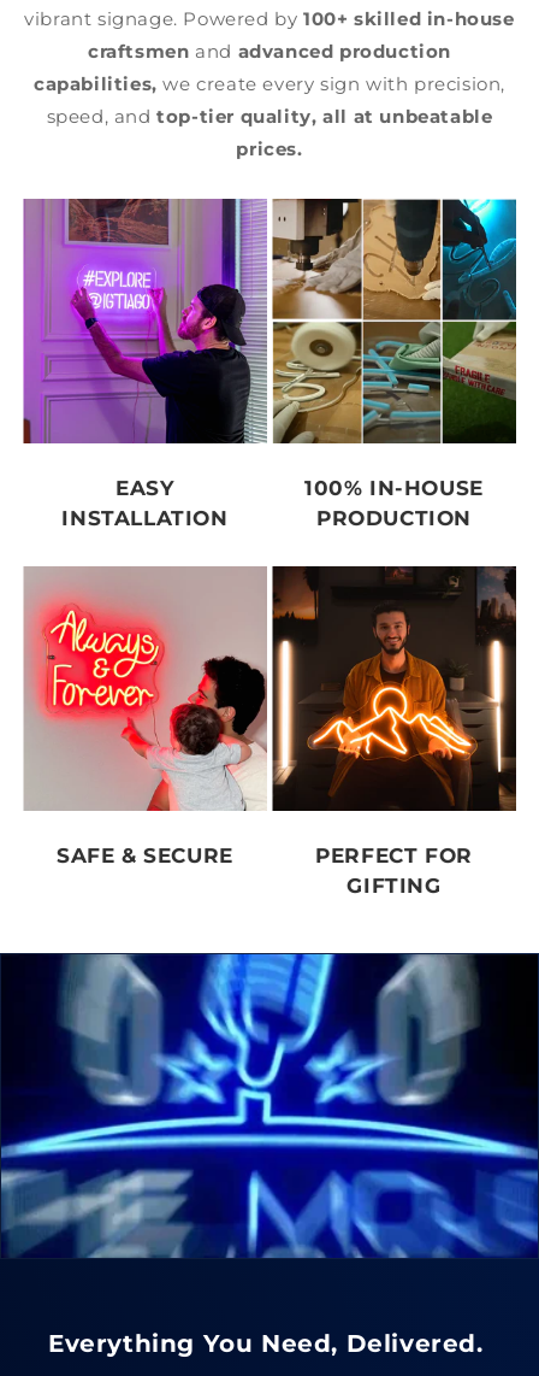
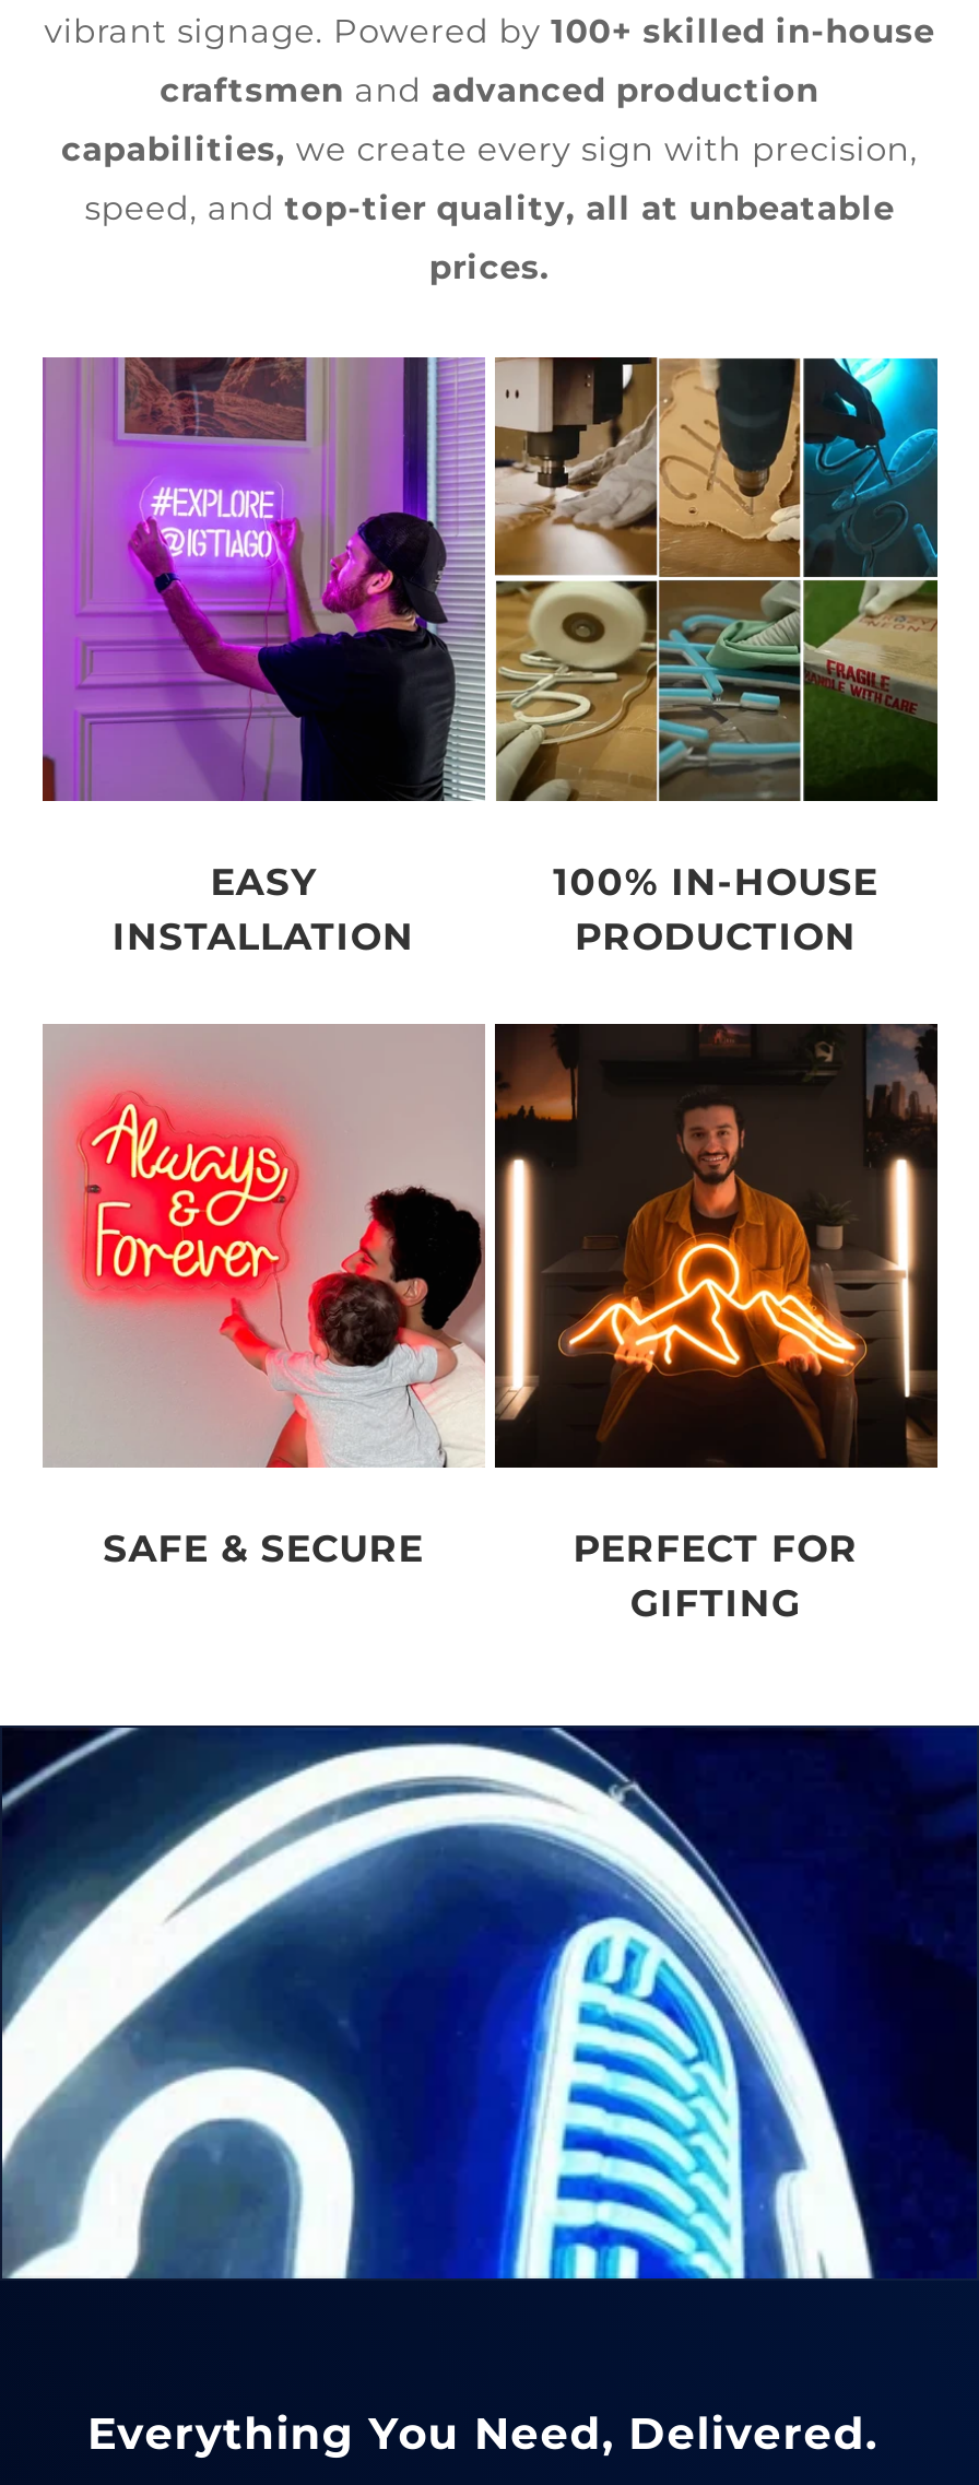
[4,953,535,1259] [image] -> [7,1726,972,2281] [image]

